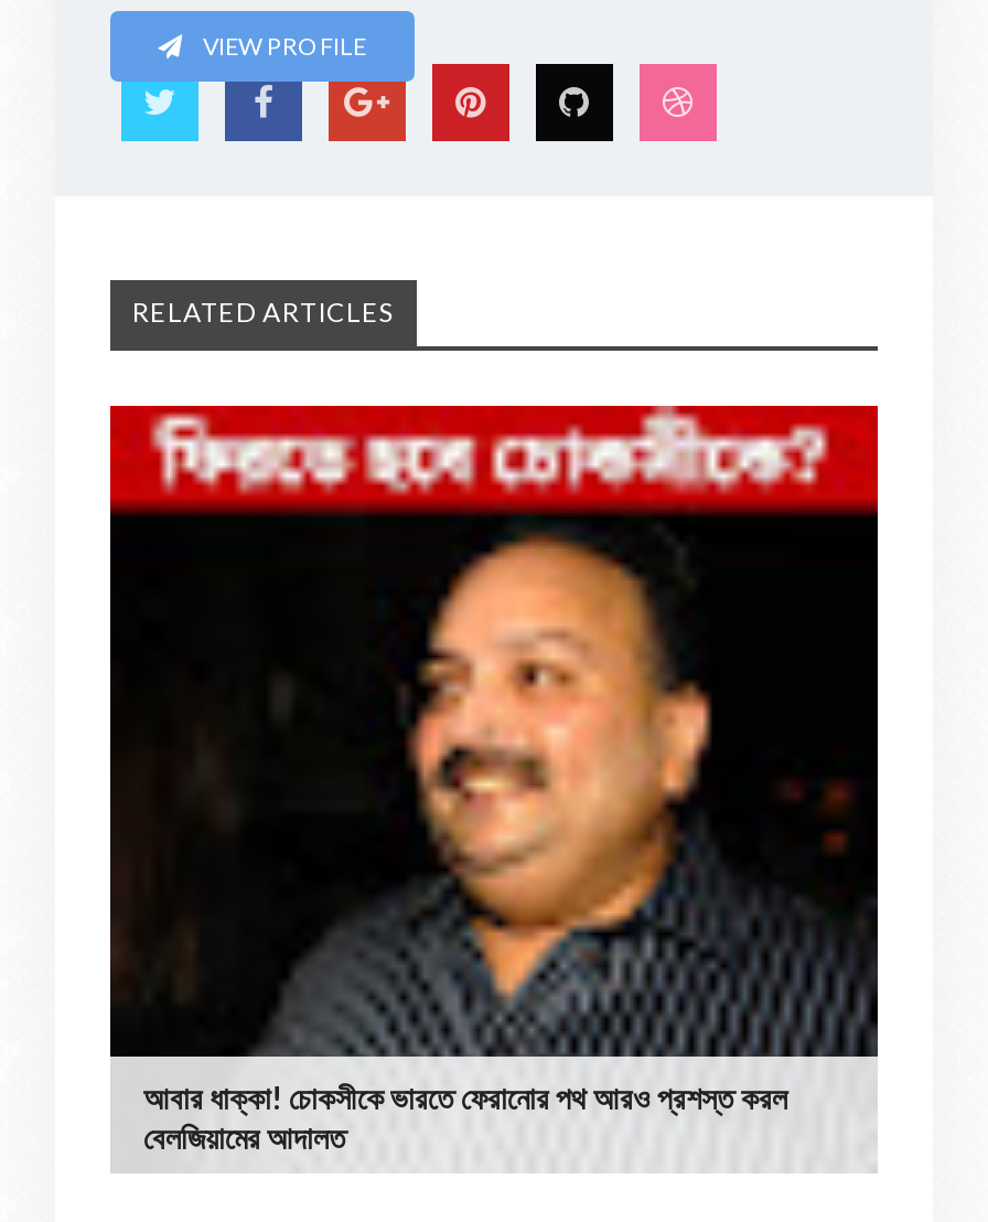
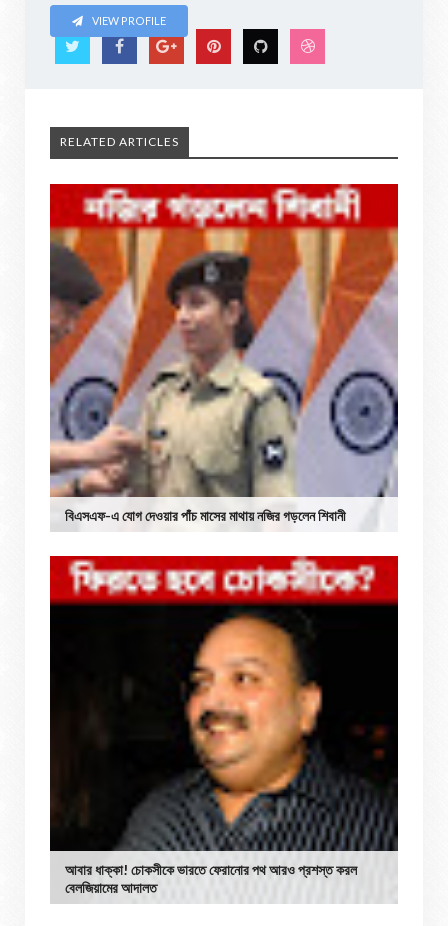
none -> [49,183,399,524] [image] | বিএসএফ-এ যোগ দেওয়ার পাঁচ মাসের মাথায় নজির গড়লেন শিবানী

